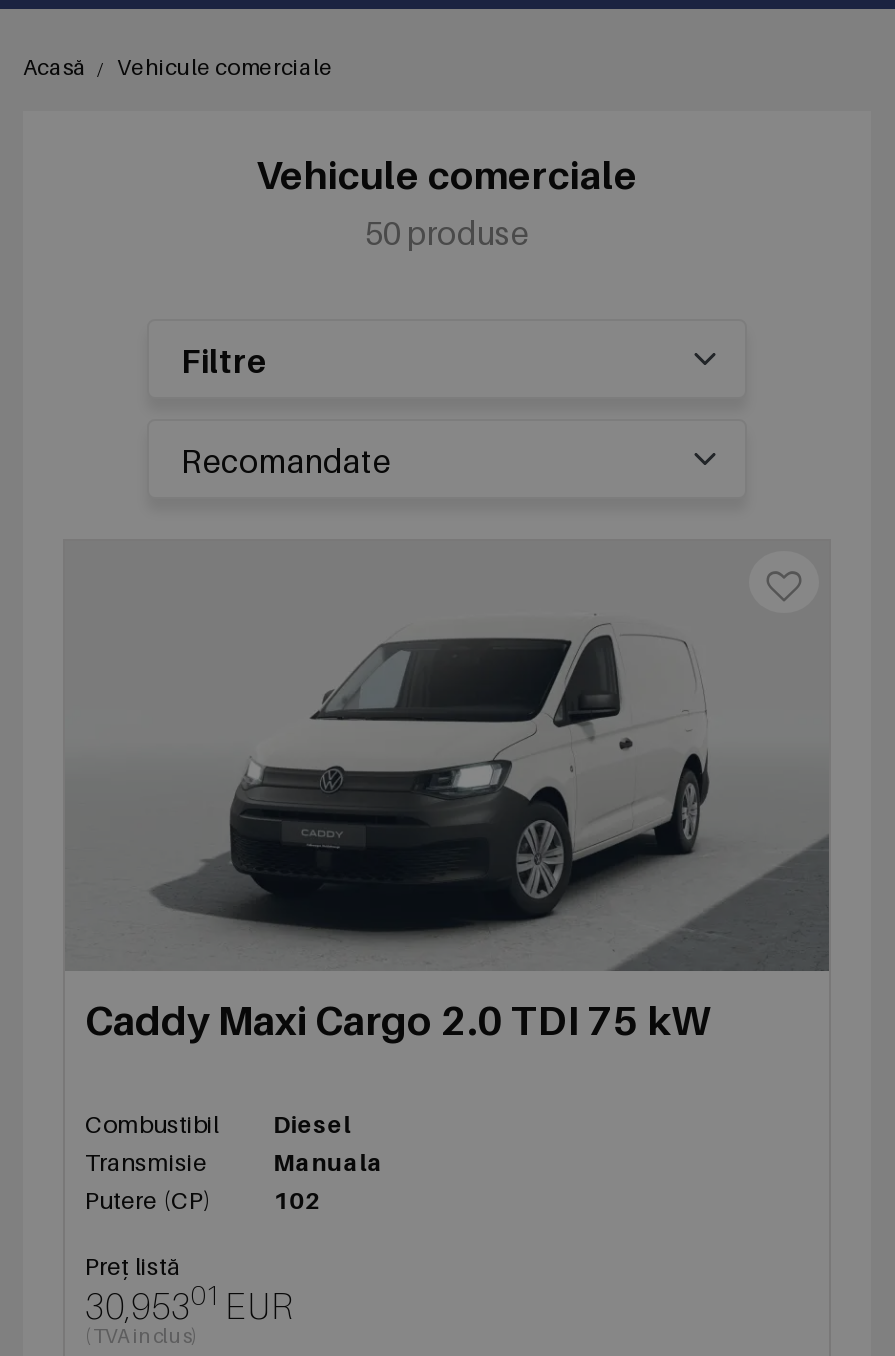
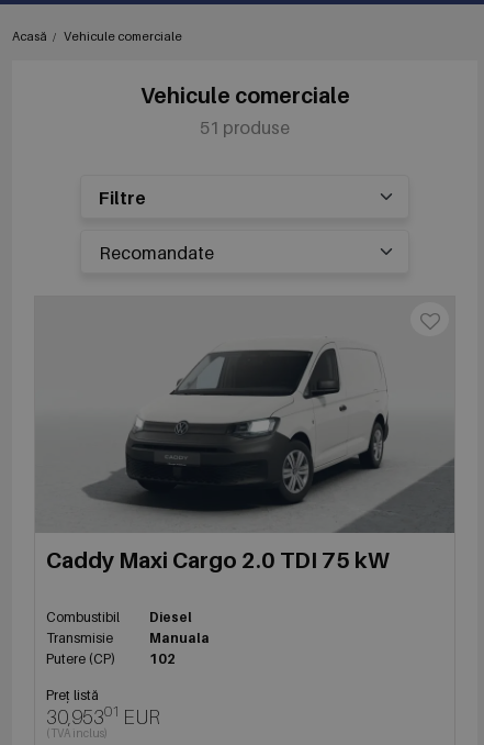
[365,213,529,253] 50 produse -> [200,116,290,138] 51 produse

